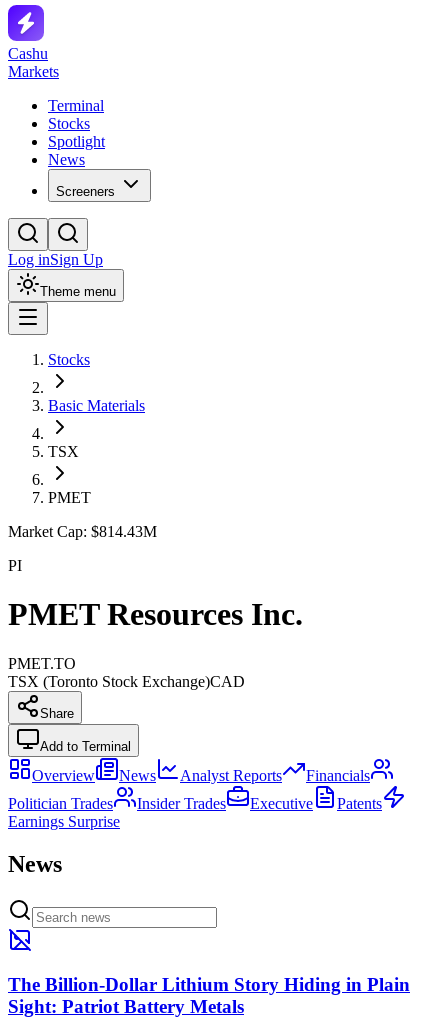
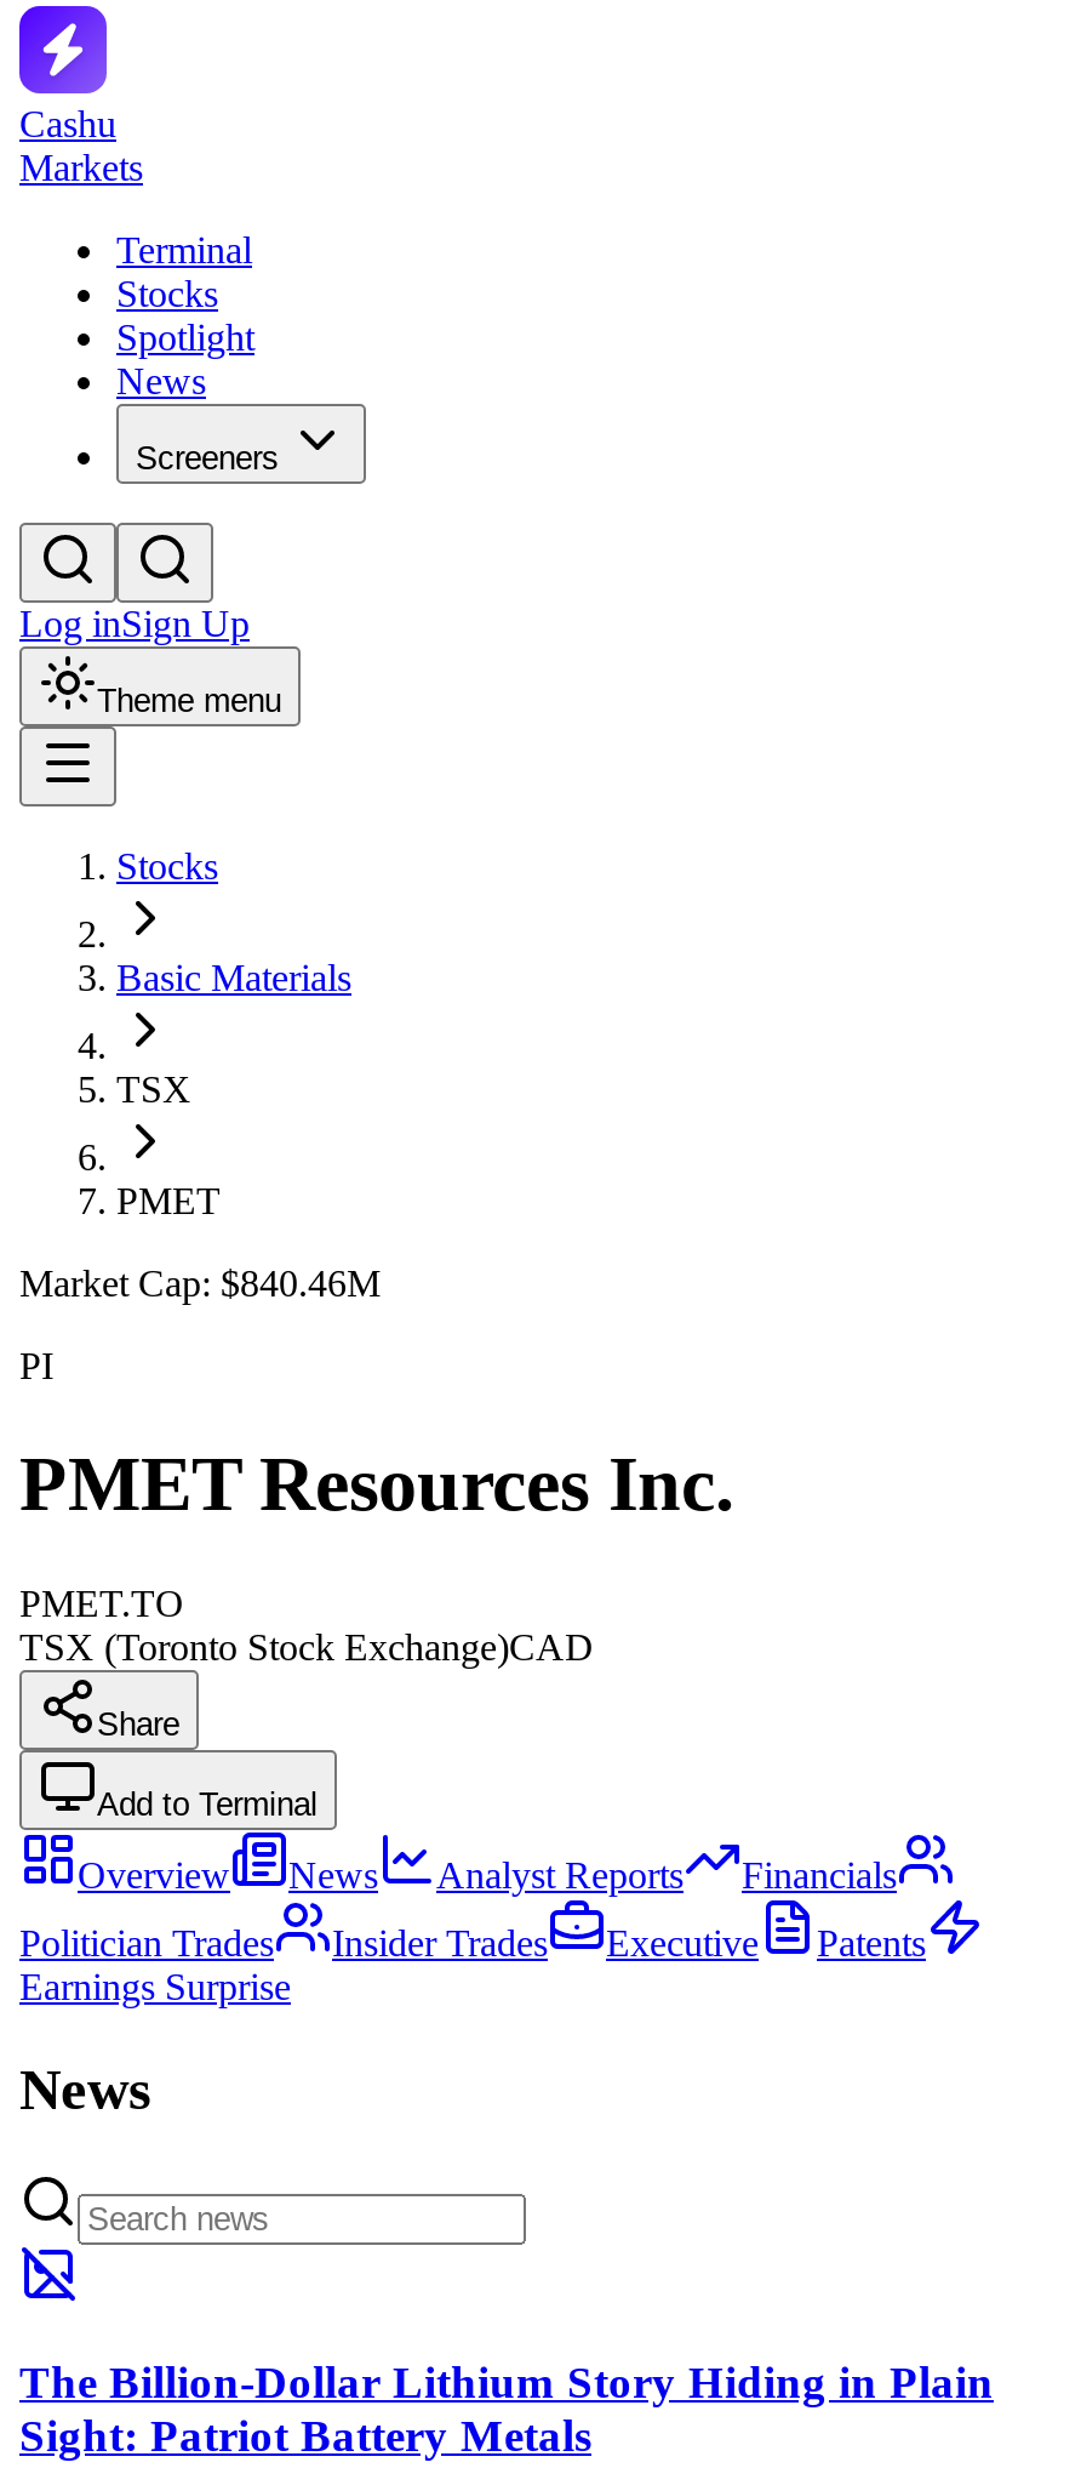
[8,523,157,540] Market Cap: $814.43M -> [19,1263,381,1304] Market Cap: $840.46M

